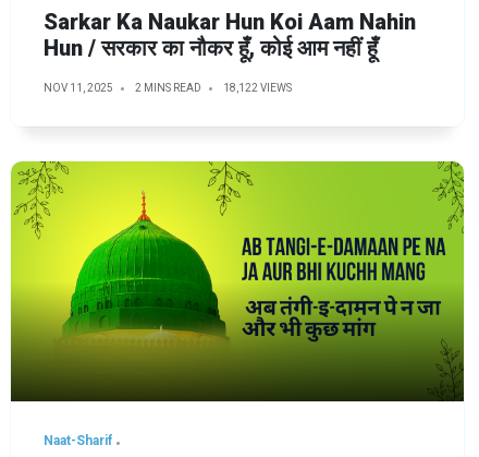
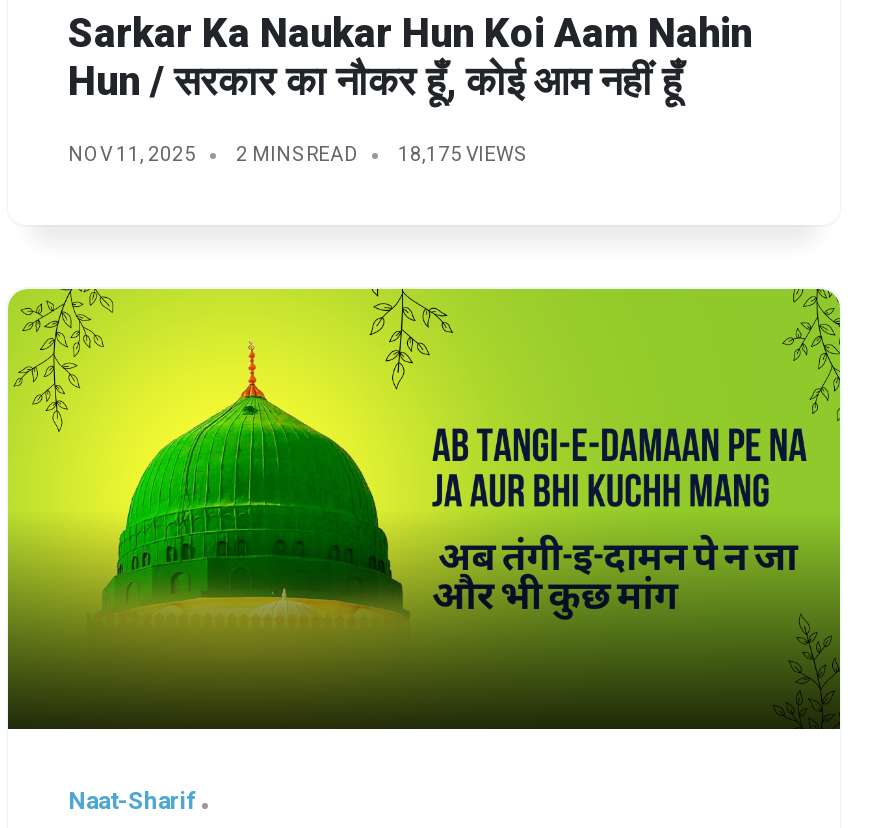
[44,82,292,94] NOV 11, 2025 2 MINS READ 18,122 VIEWS -> [68,143,524,165] NOV 11, 2025 2 MINS READ 18,175 VIEWS

